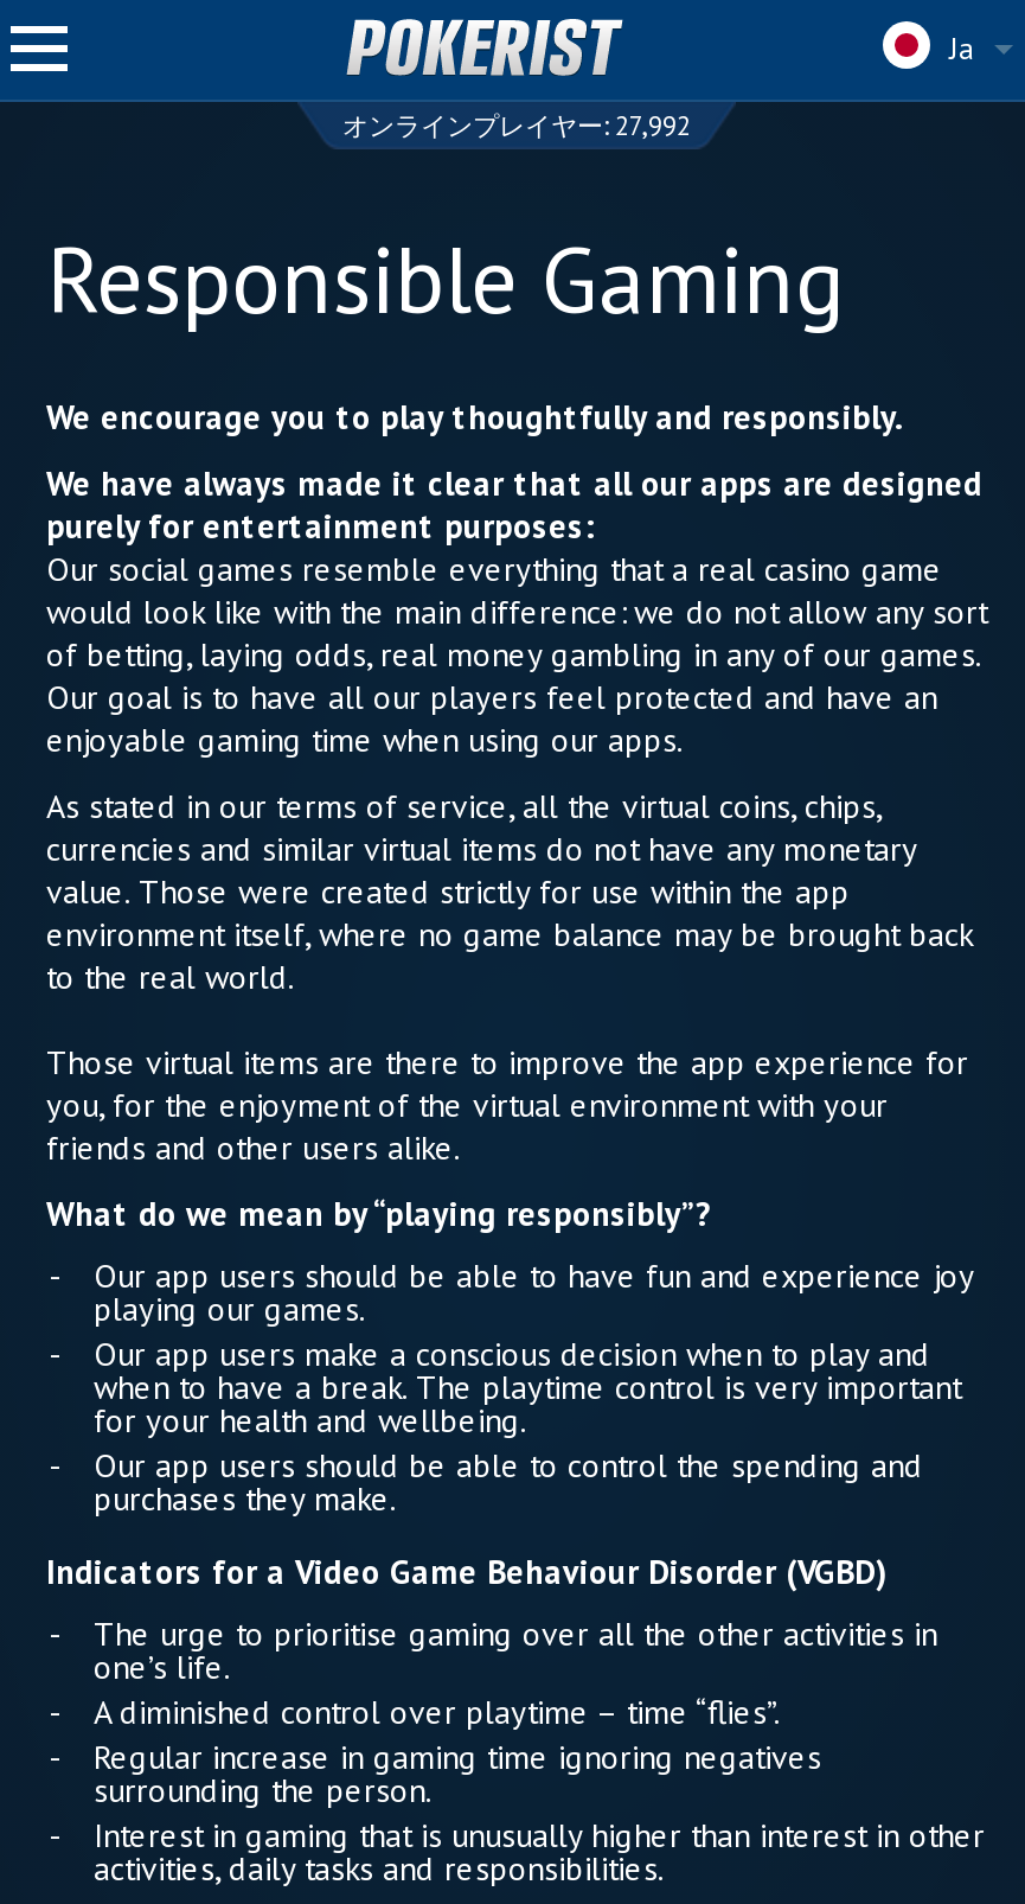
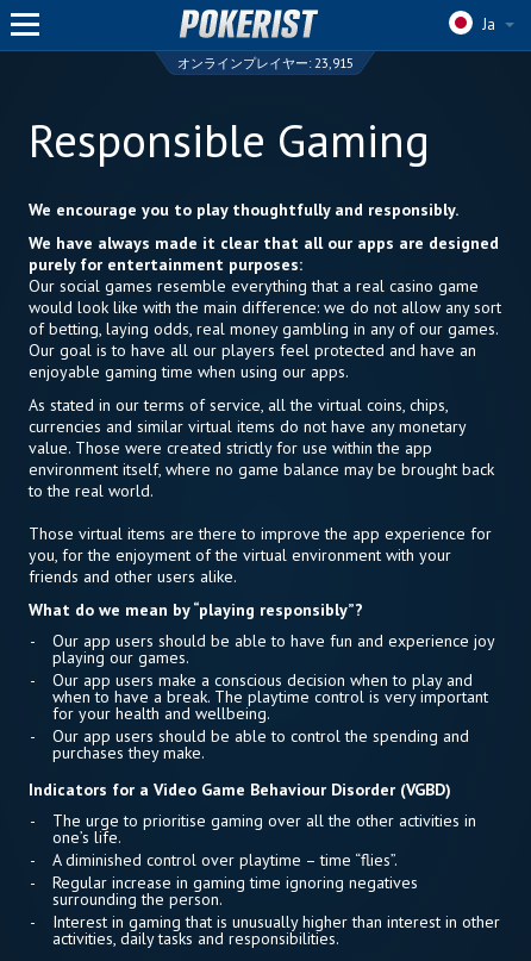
[342,109,691,142] オンラインプレイヤー: 27,992 -> [177,55,353,71] オンラインプレイヤー: 23,915

